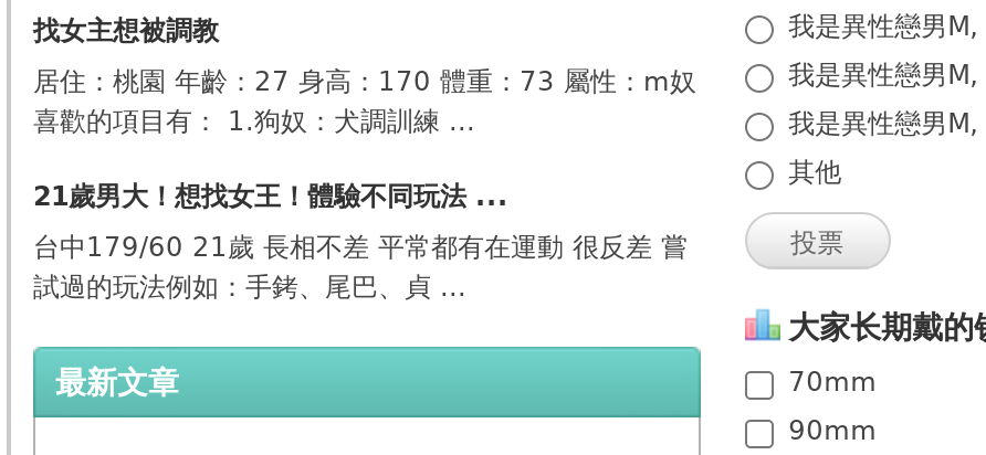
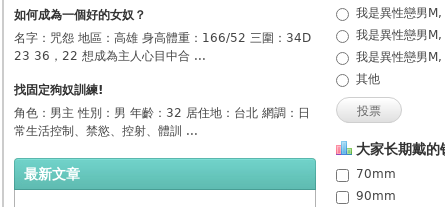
[33,15,219,46] 找女主想被調教 -> [14,8,146,22] 如何成為一個好的女奴？
[33,66,696,137] 居住：桃園 年齡：27 身高：170 體重：73 屬性：m奴 | 喜歡的項目有： 1.狗奴：犬調訓練 ... -> [14,31,311,63] 名字：咒怨 地區：高雄 身高體重：166/52 三圍：34D | 23 36，22 想成為主人心目中合 ...
[33,181,508,212] 21歲男大！想找女王！體驗不同玩法 ... -> [14,83,103,97] 找固定狗奴訓練!
[33,232,688,303] 台中179/60 21歲 長相不差 平常都有在運動 很反差 嘗 | 試過的玩法例如：手銬、尾巴、貞 ... -> [14,106,310,138] 角色：男主 性別：男 年齡：32 居住地：台北 網調：日 | 常生活控制、禁慾、控射、體訓 ...

